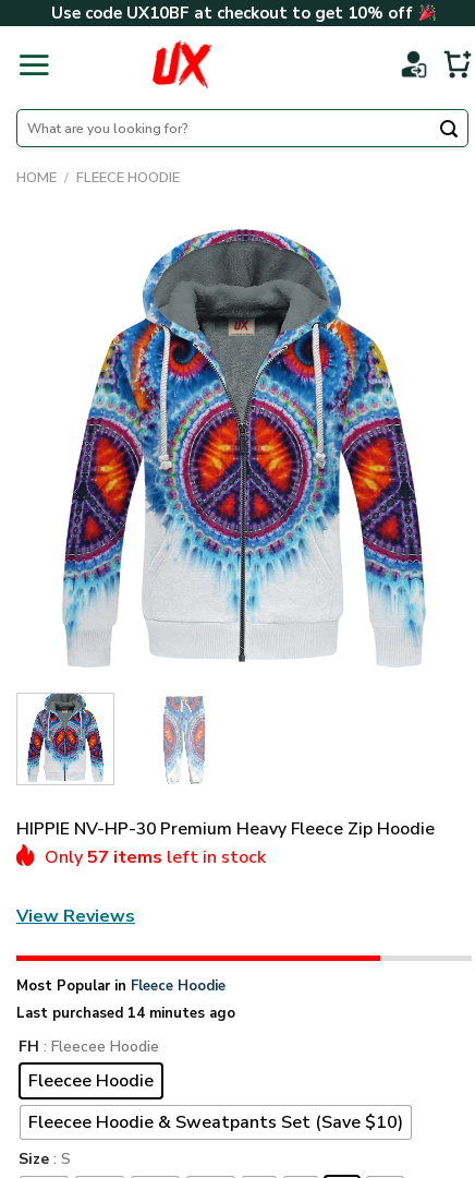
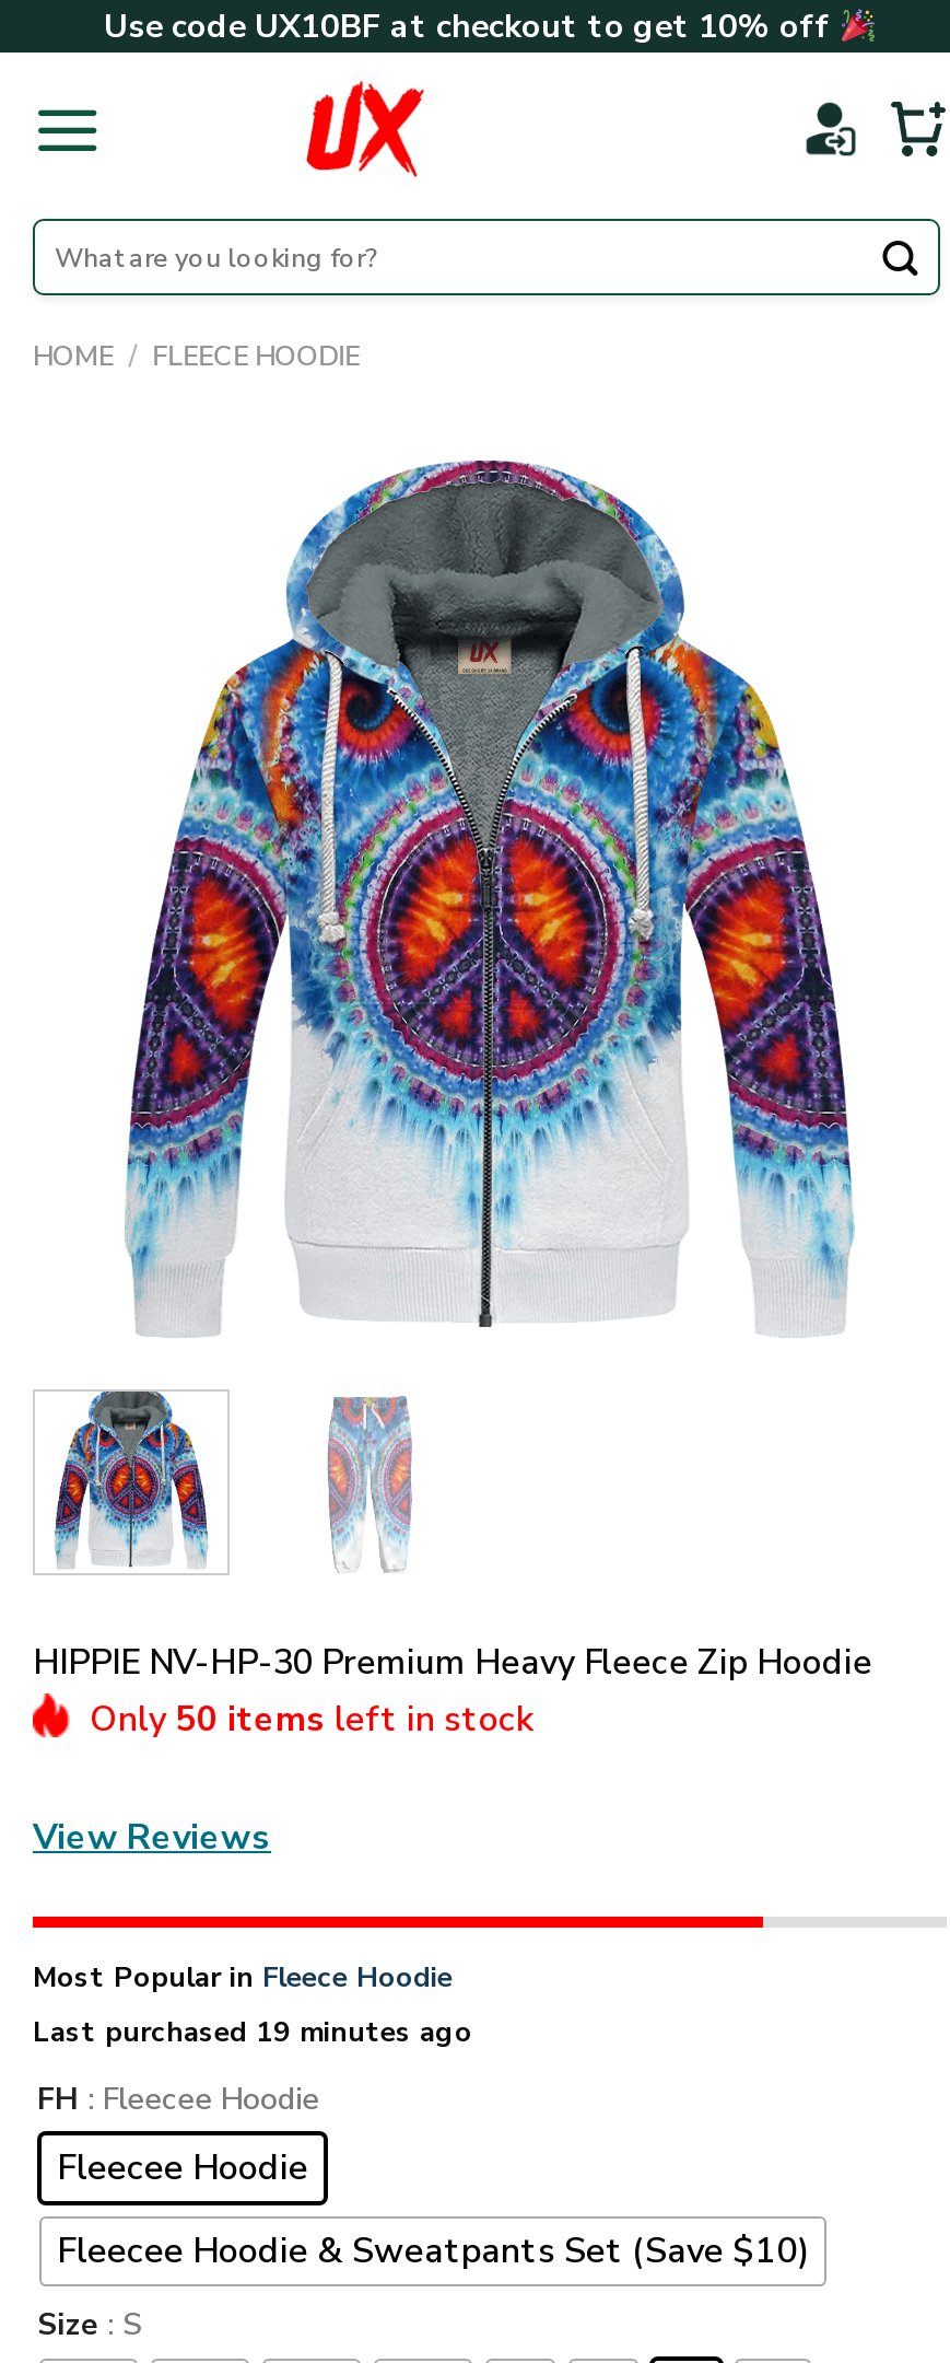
[45,845,266,869] Only 57 items left in stock -> [90,1695,533,1743] Only 50 items left in stock
[16,1003,235,1023] Last purchased 14 minutes ago -> [33,2012,472,2052] Last purchased 19 minutes ago

